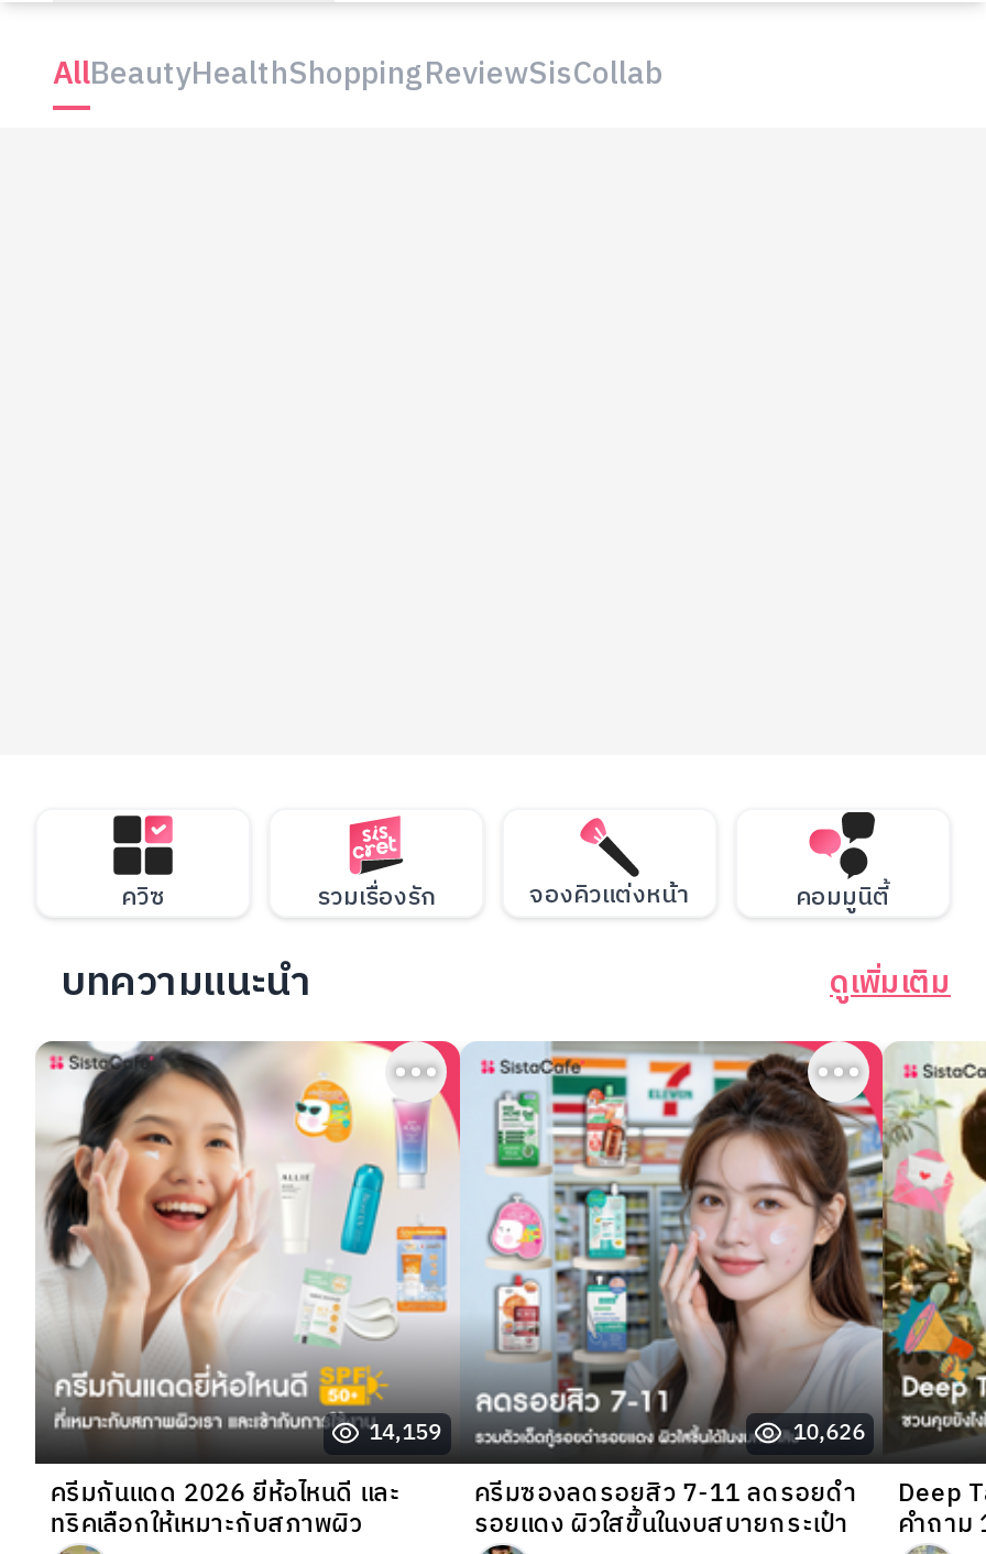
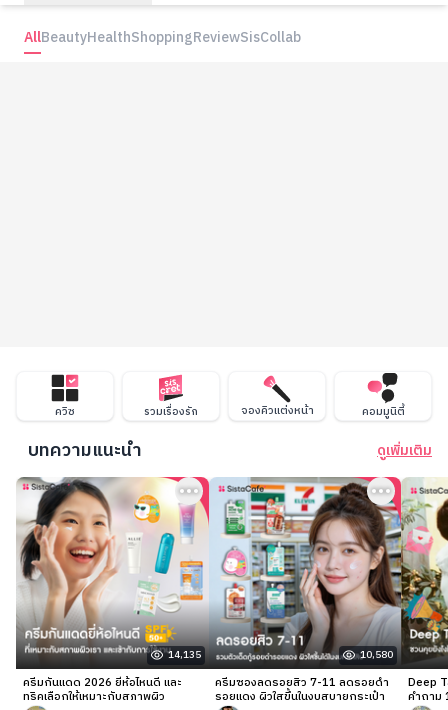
[369,1416,441,1451] 14,159 -> [168,647,201,663] 14,135
[793,1416,865,1451] 10,626 -> [360,647,393,663] 10,580

